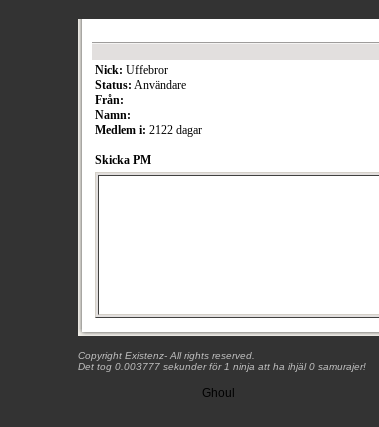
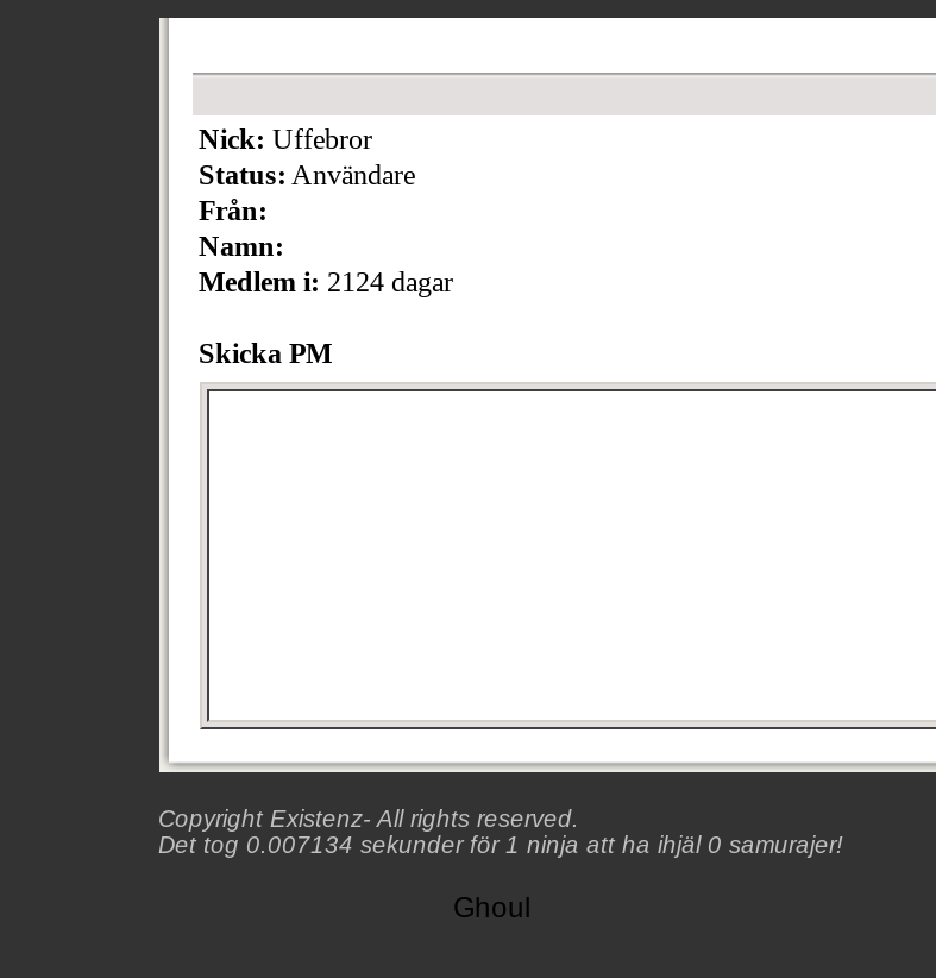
[94,123,201,137] Medlem i: 2122 dagar -> [199,265,453,299] Medlem i: 2124 dagar
[77,361,365,372] Det tog 0.003777 sekunder för 1 ninja att ha ihjäl 0 samurajer! -> [158,832,843,858] Det tog 0.007134 sekunder för 1 ninja att ha ihjäl 0 samurajer!

